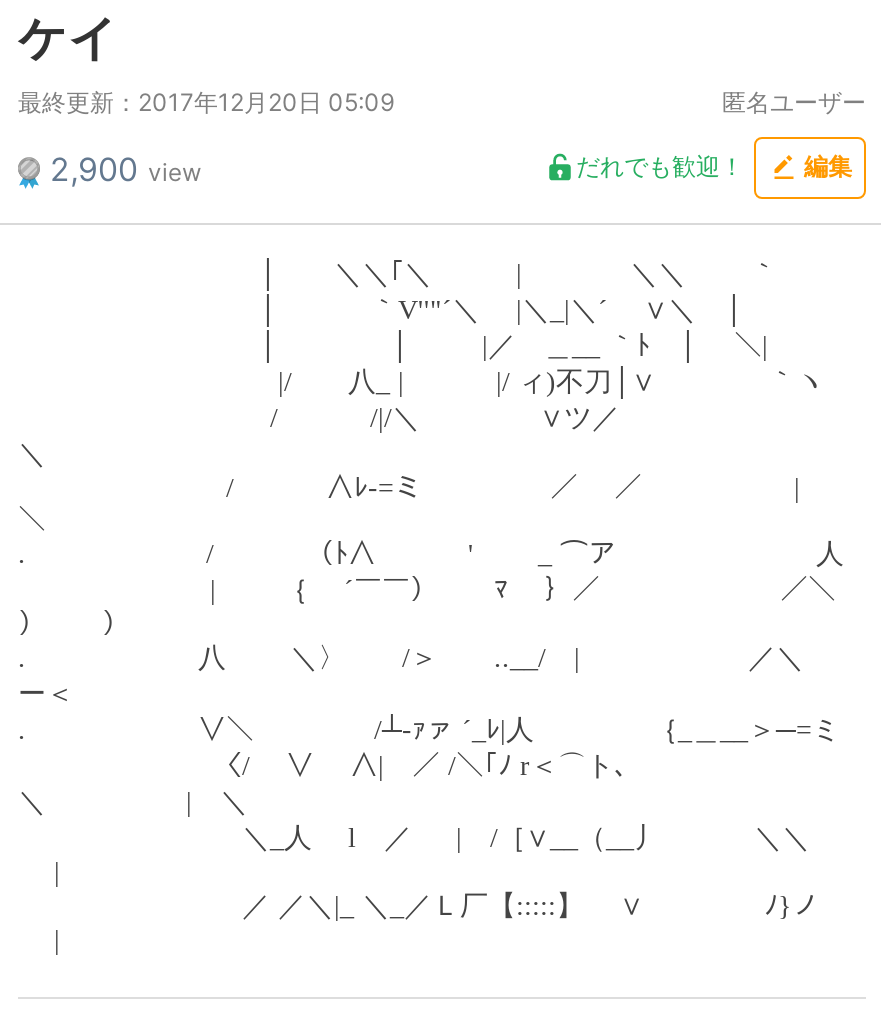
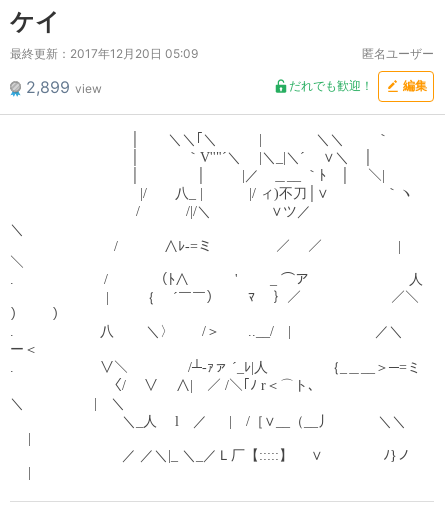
[50,148,202,188] 2,900 view -> [26,76,102,96] 2,899 view

